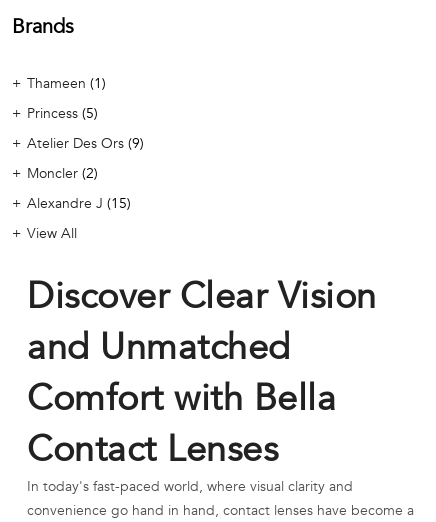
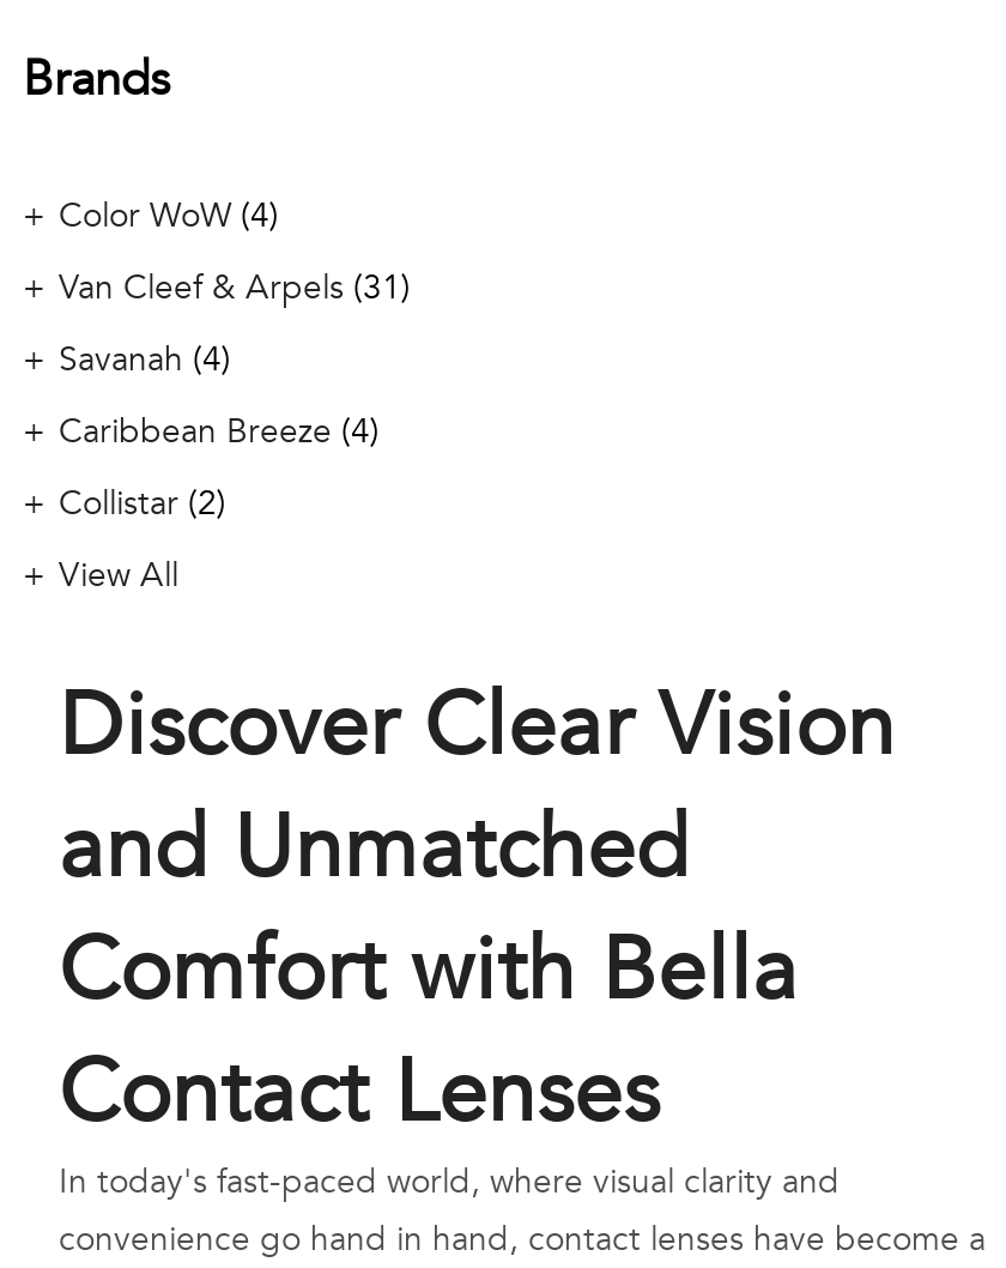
[27,74,102,93] Thameen 1 -> [59,193,269,239] Color WoW 4
[27,104,94,123] Princess 5 -> [59,265,401,311] Van Cleef & Arpels 31
[27,134,140,153] Atelier Des Ors 9 -> [59,337,222,383] Savanah 4
[27,164,94,183] Moncler 2 -> [59,409,370,454] Caribbean Breeze 4
[27,194,127,213] Alexandre J 15 -> [59,481,217,526] Collistar 2

